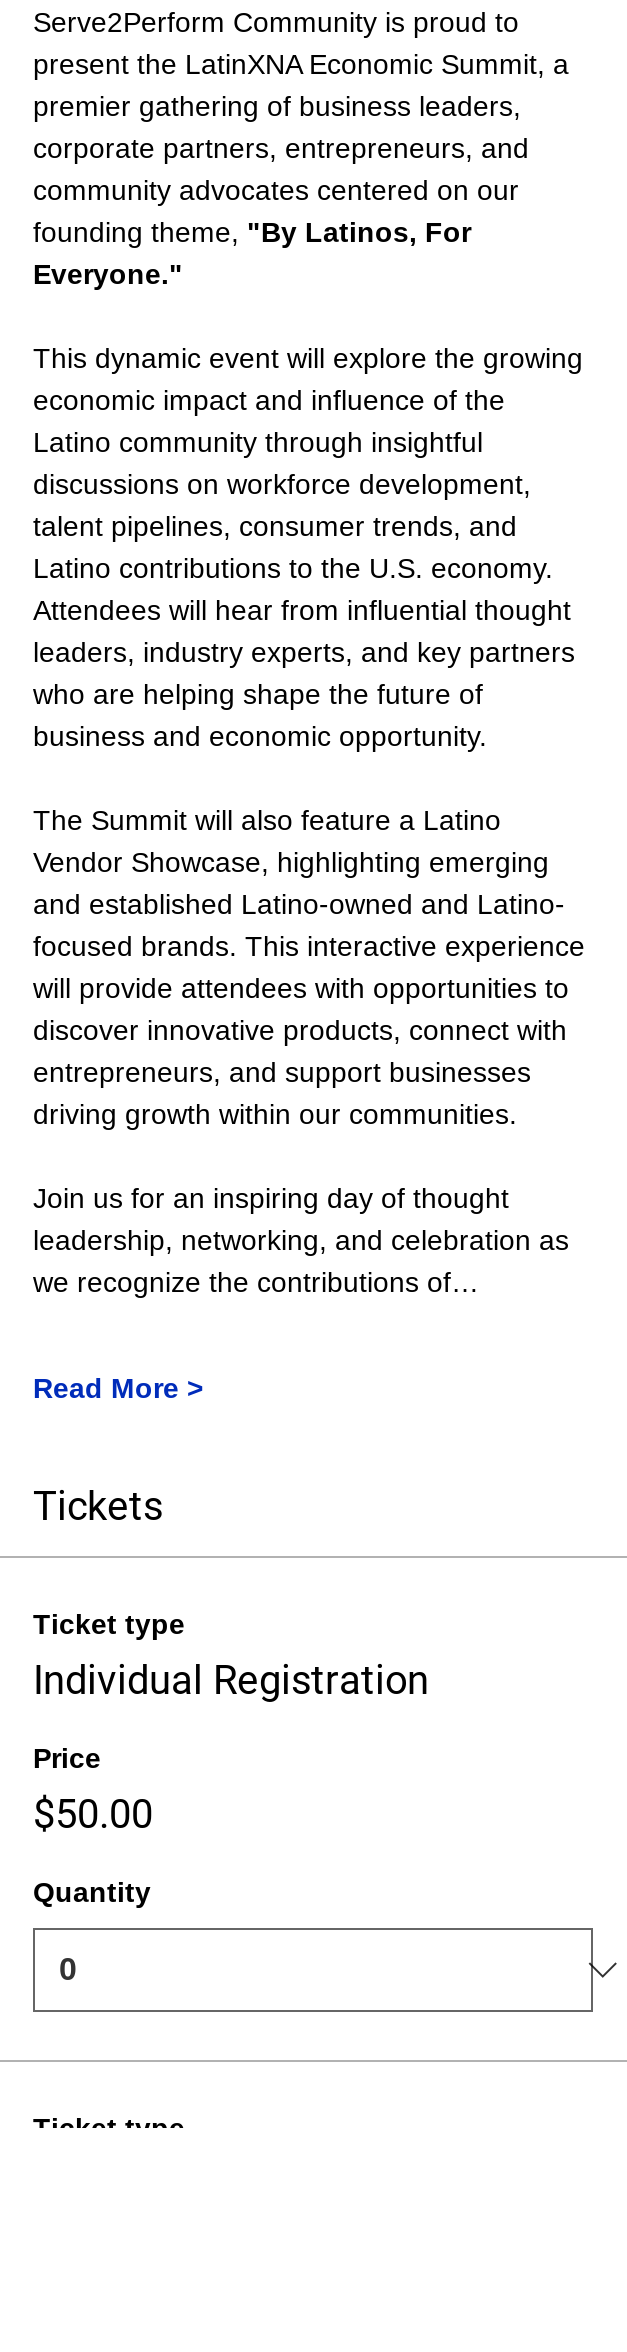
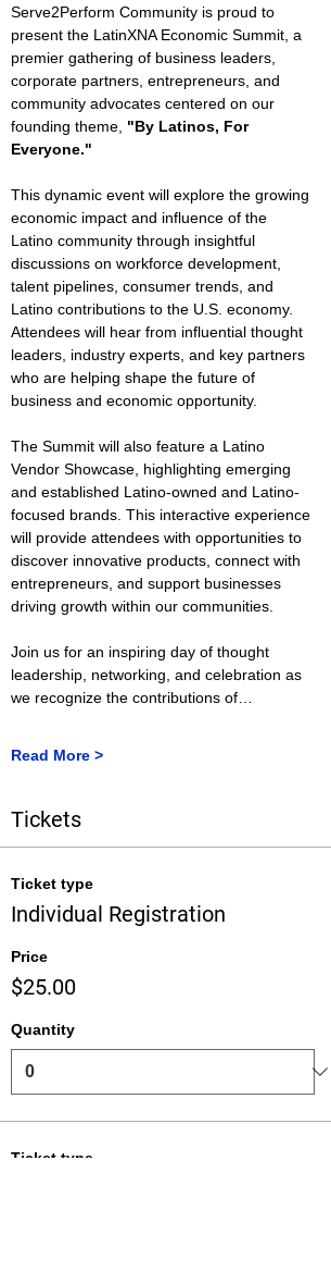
[33,1790,153,1838] $50.00 -> [11,974,76,1000] $25.00

